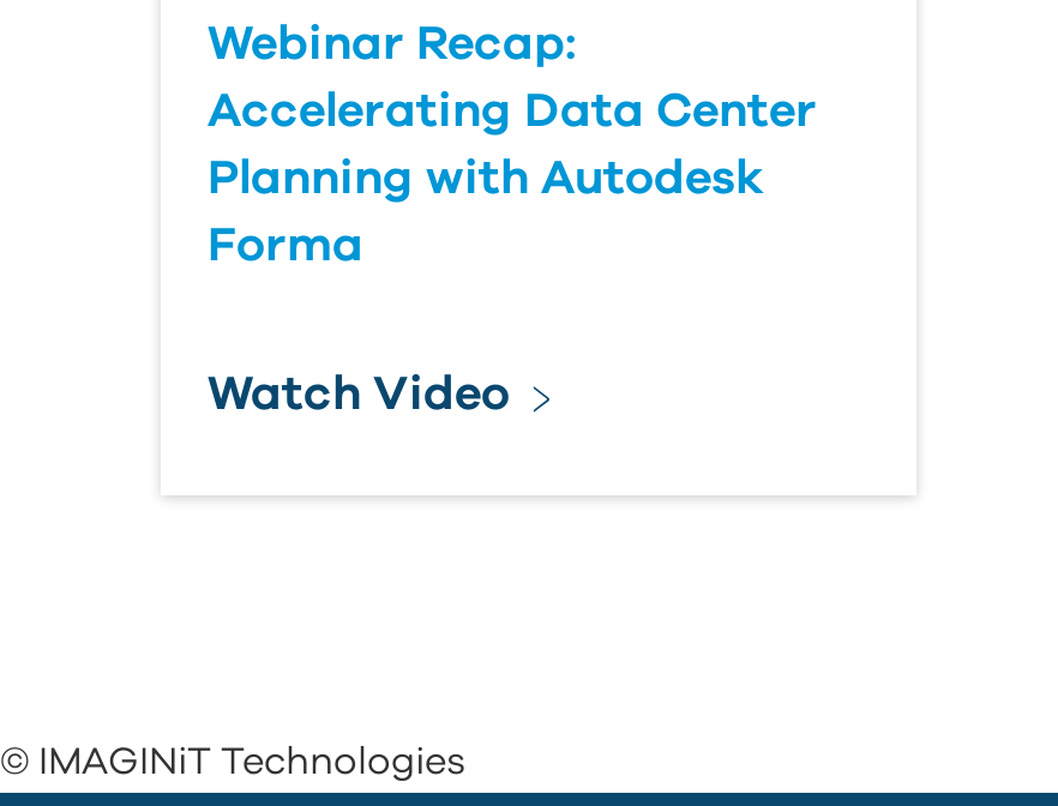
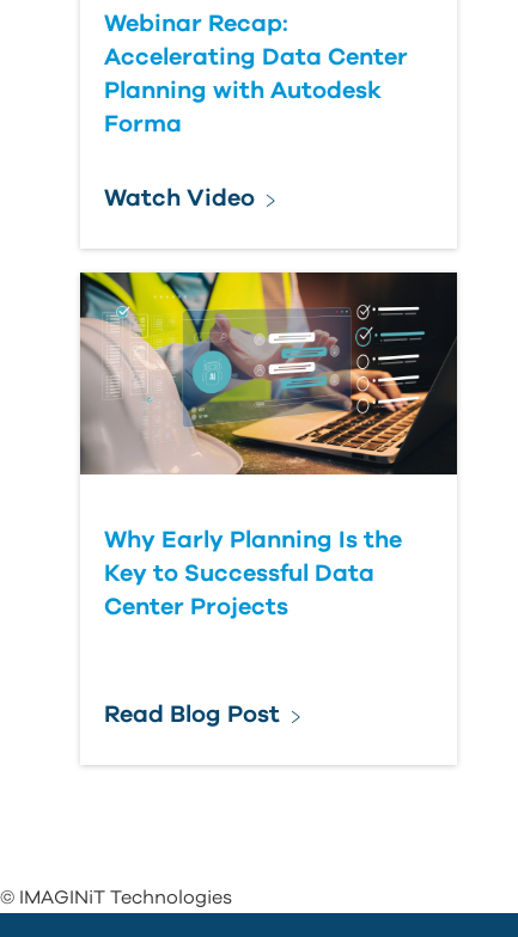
none -> [79,271,458,476] [image]
none -> [103,528,401,619] Why Early Planning Is the | Key to Successful Data | Center Projects
none -> [103,703,279,727] Read Blog Post

